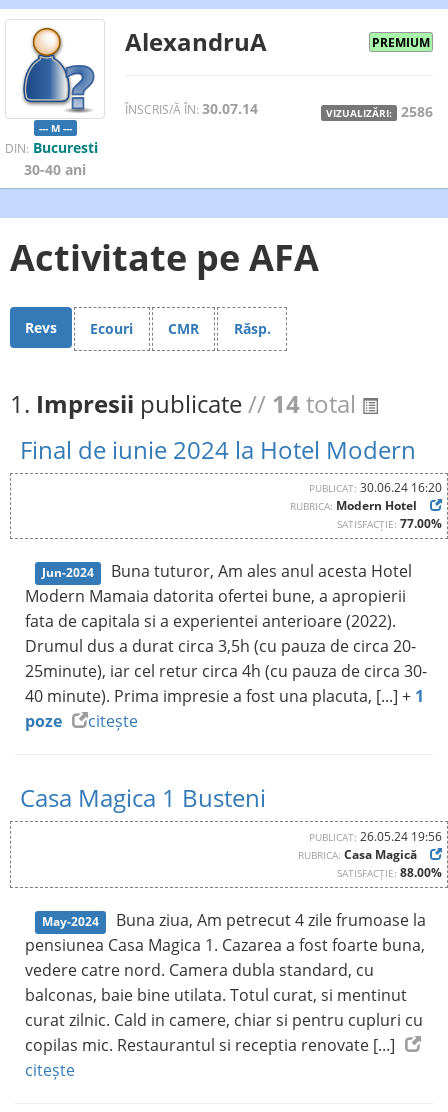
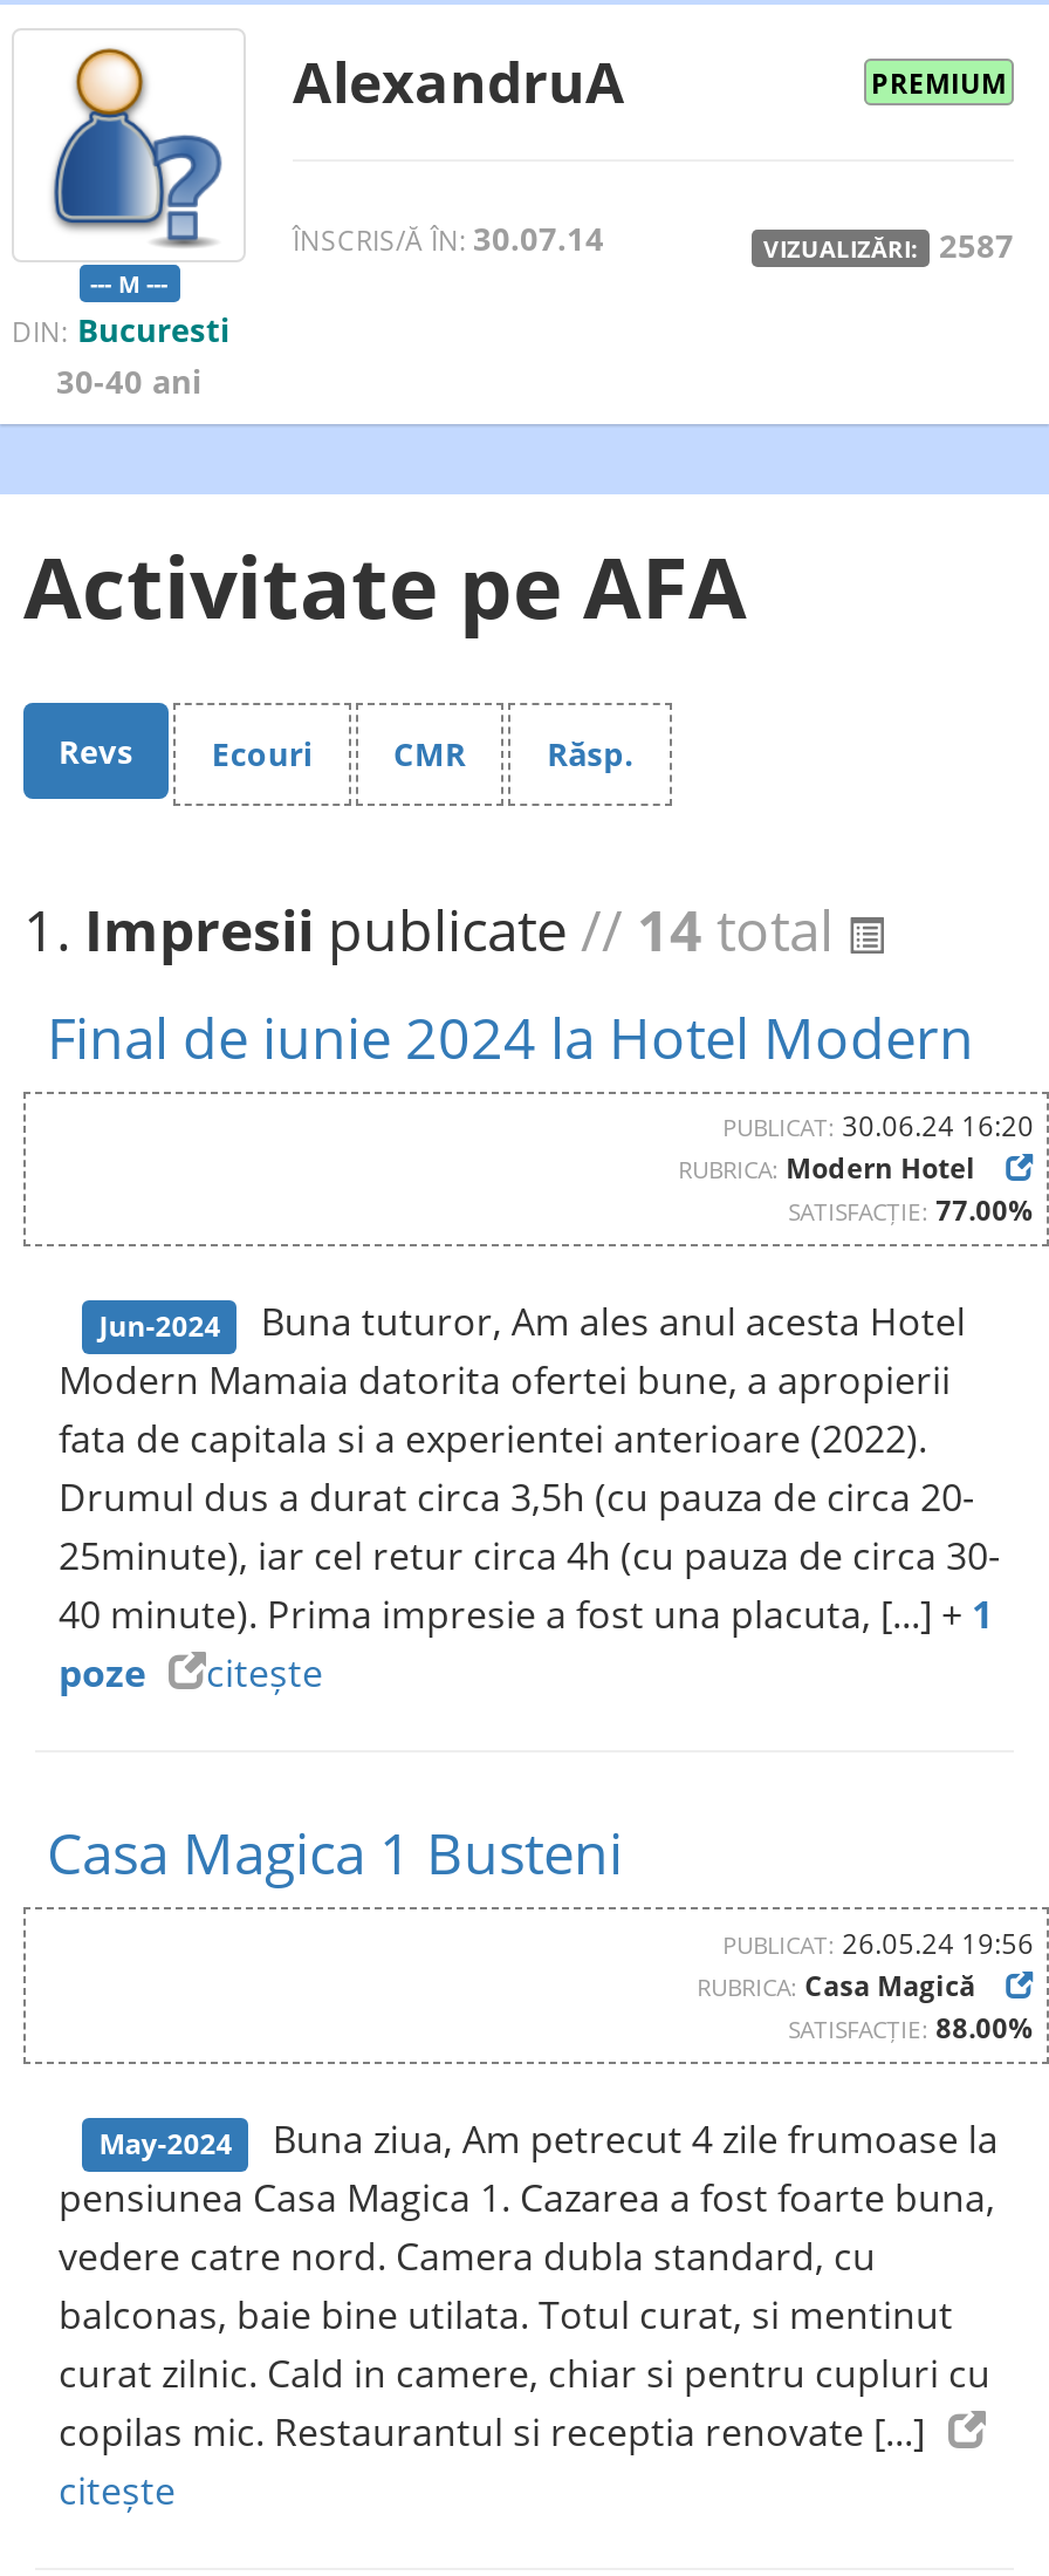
[326,102,433,121] VIZUALIZĂRI: 2586 -> [763,223,1014,267] VIZUALIZĂRI: 2587

